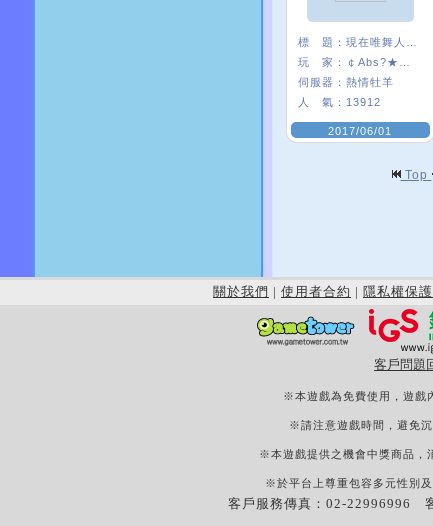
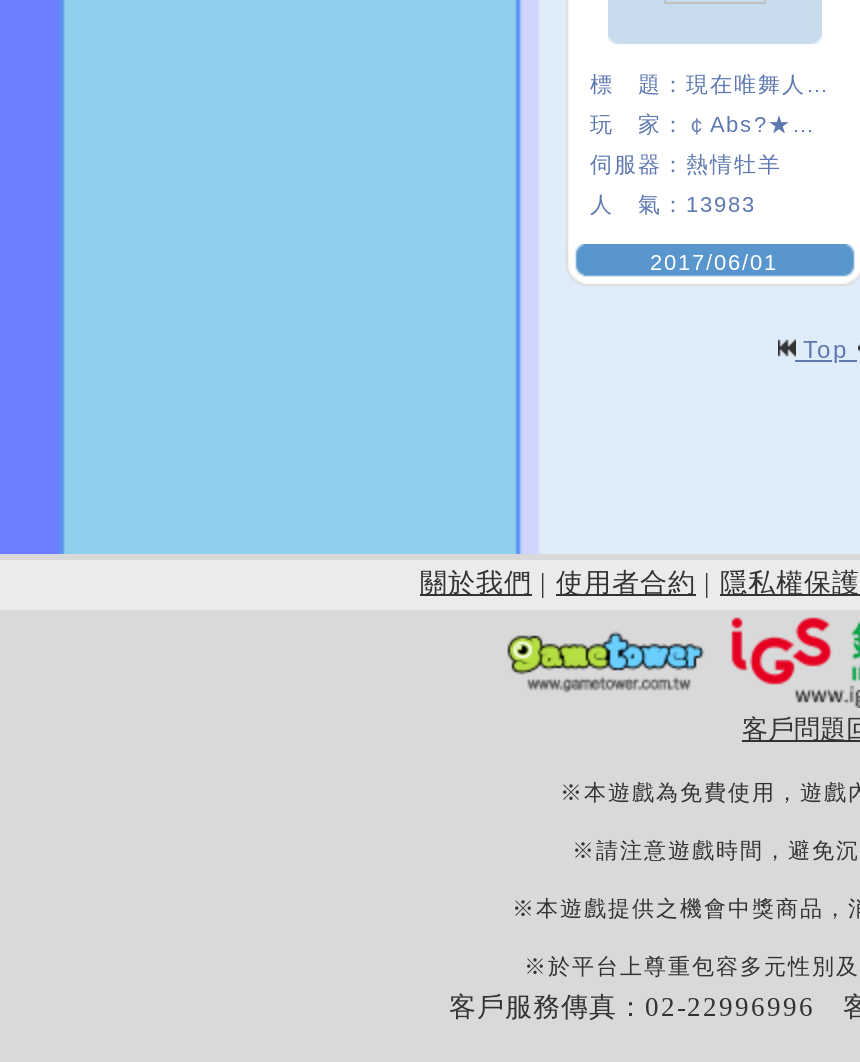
[298,96,381,108] 人 氣：13912 -> [590,192,756,216] 人 氣：13983

